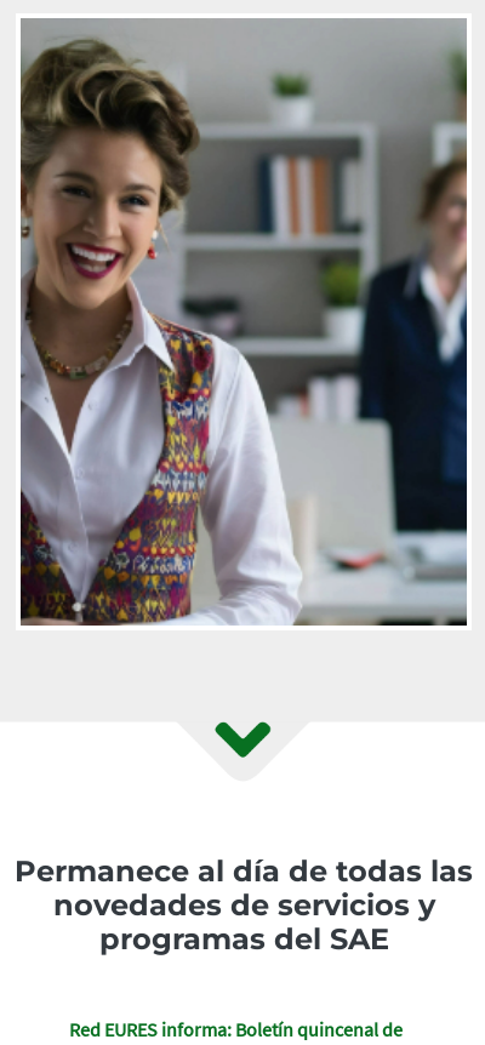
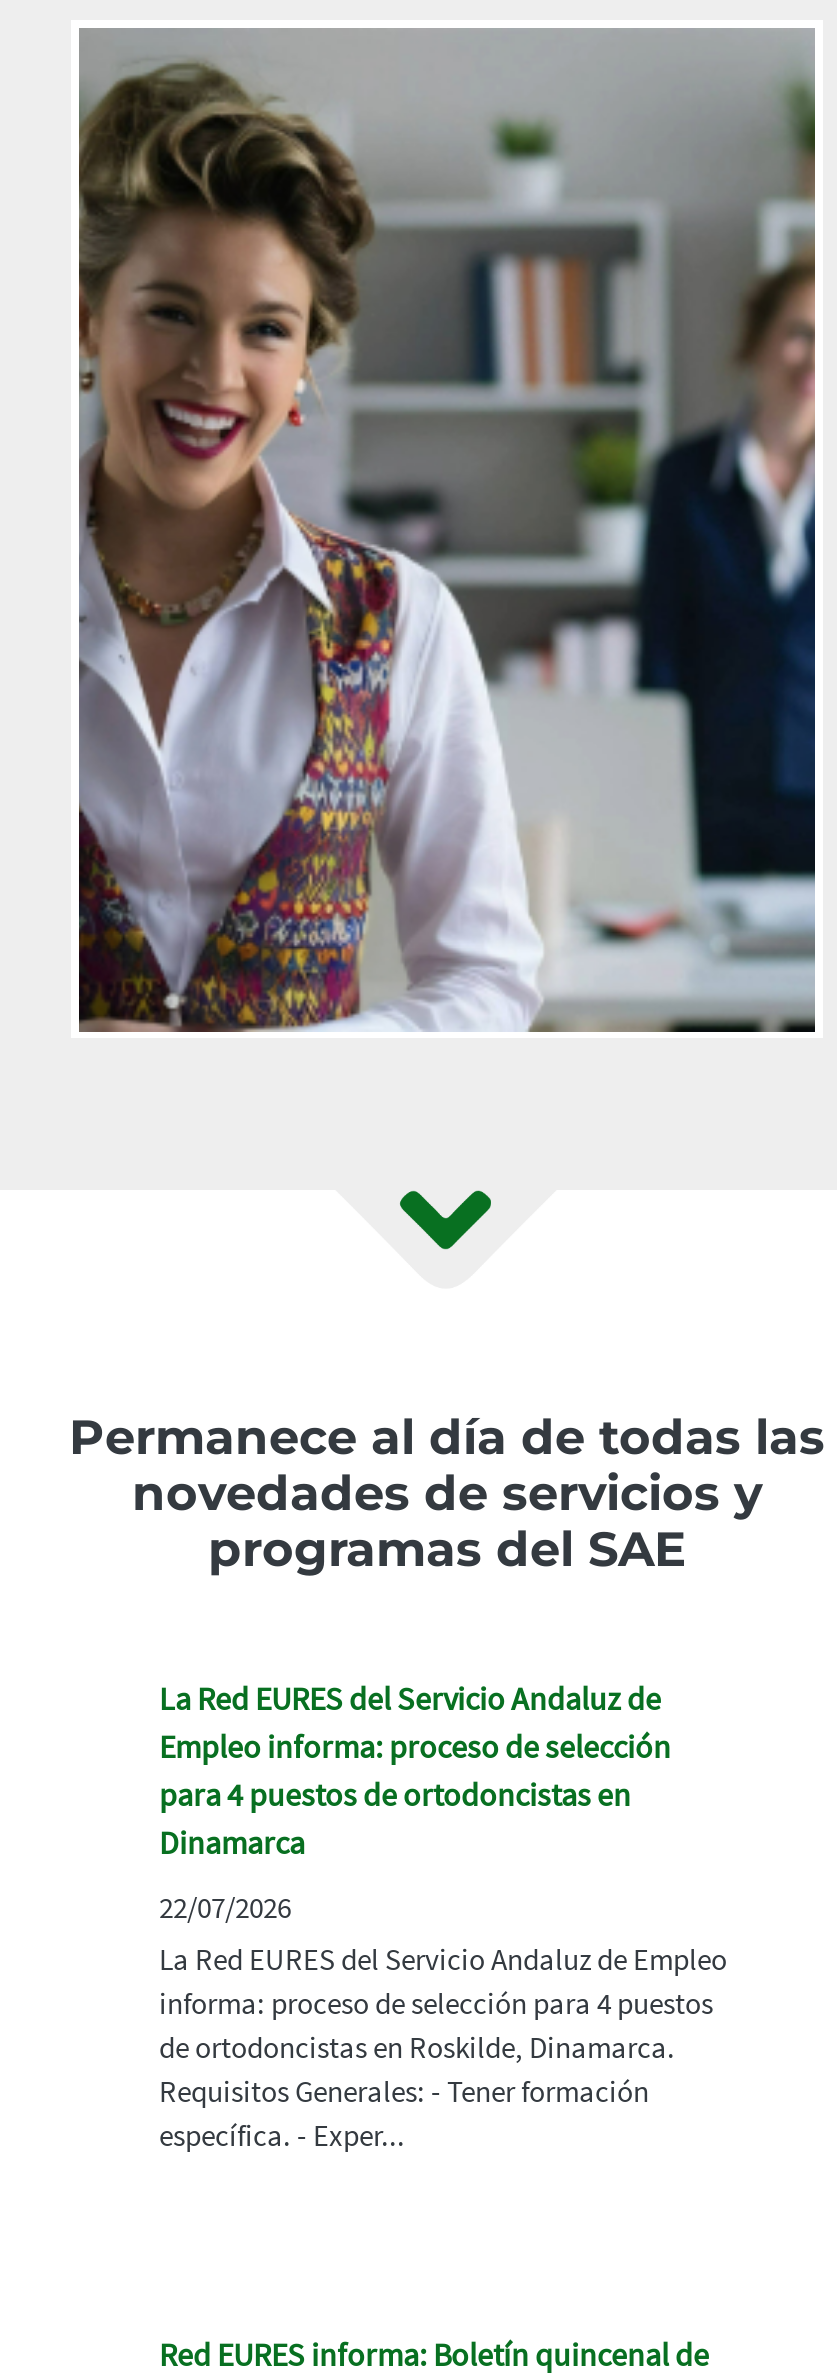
none -> [159,1678,727,2154] La Red EURES del Servicio Andaluz de | Empleo informa: proceso de selección | para 4 puestos de ortodoncistas en | Dinamarca | 22/07/2026 | La Red EURES del Servicio Andaluz de Empleo | informa: proceso de selección para 4 puestos | de ortodoncistas en Roskilde, Dinamarca. | Requisitos Generales: - Tener formación | específica. - Exper...

